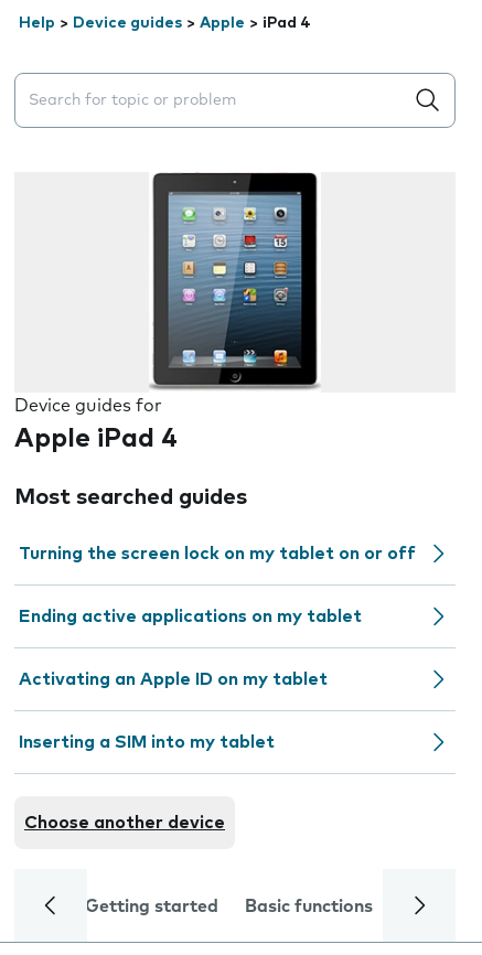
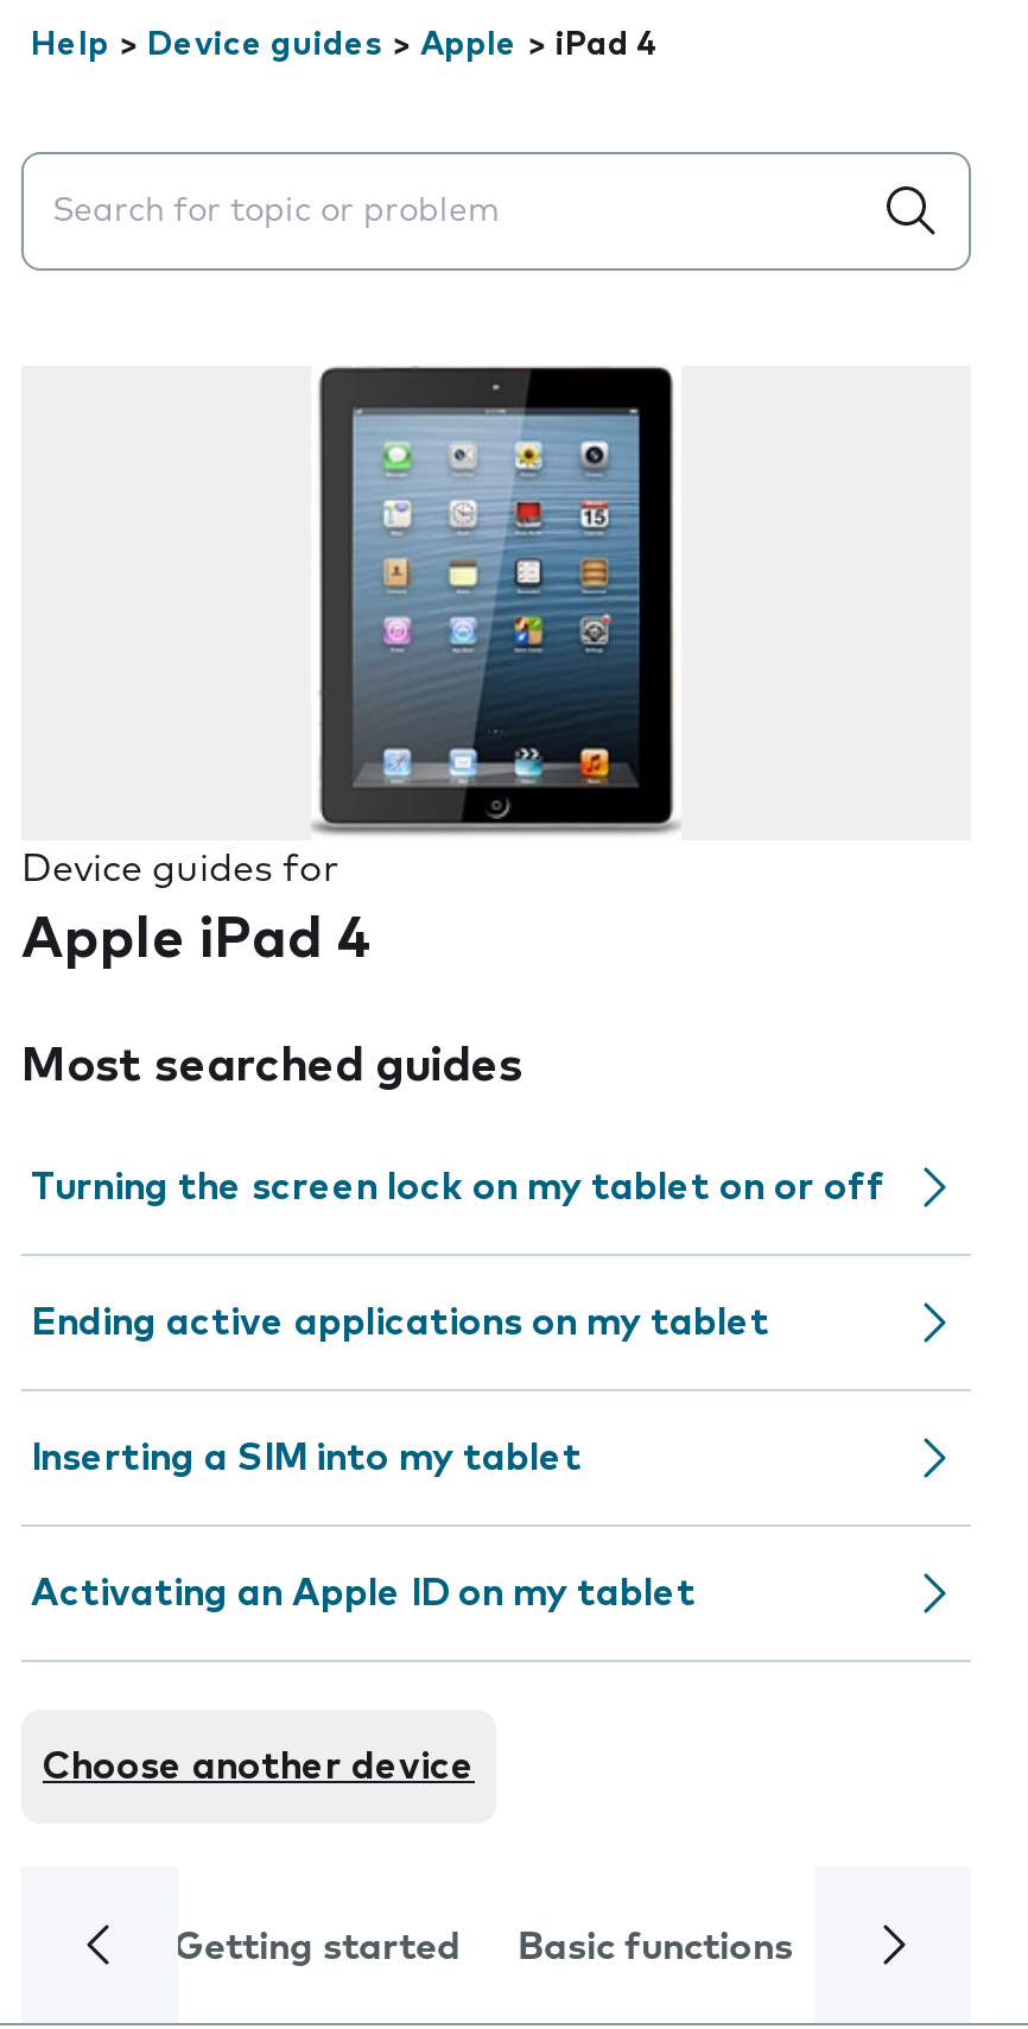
moved [19,670,328,688] -> [31,1574,696,1612]: Activating an Apple ID on my tablet
moved [19,733,275,751] -> [31,1439,582,1477]: Inserting a SIM into my tablet

